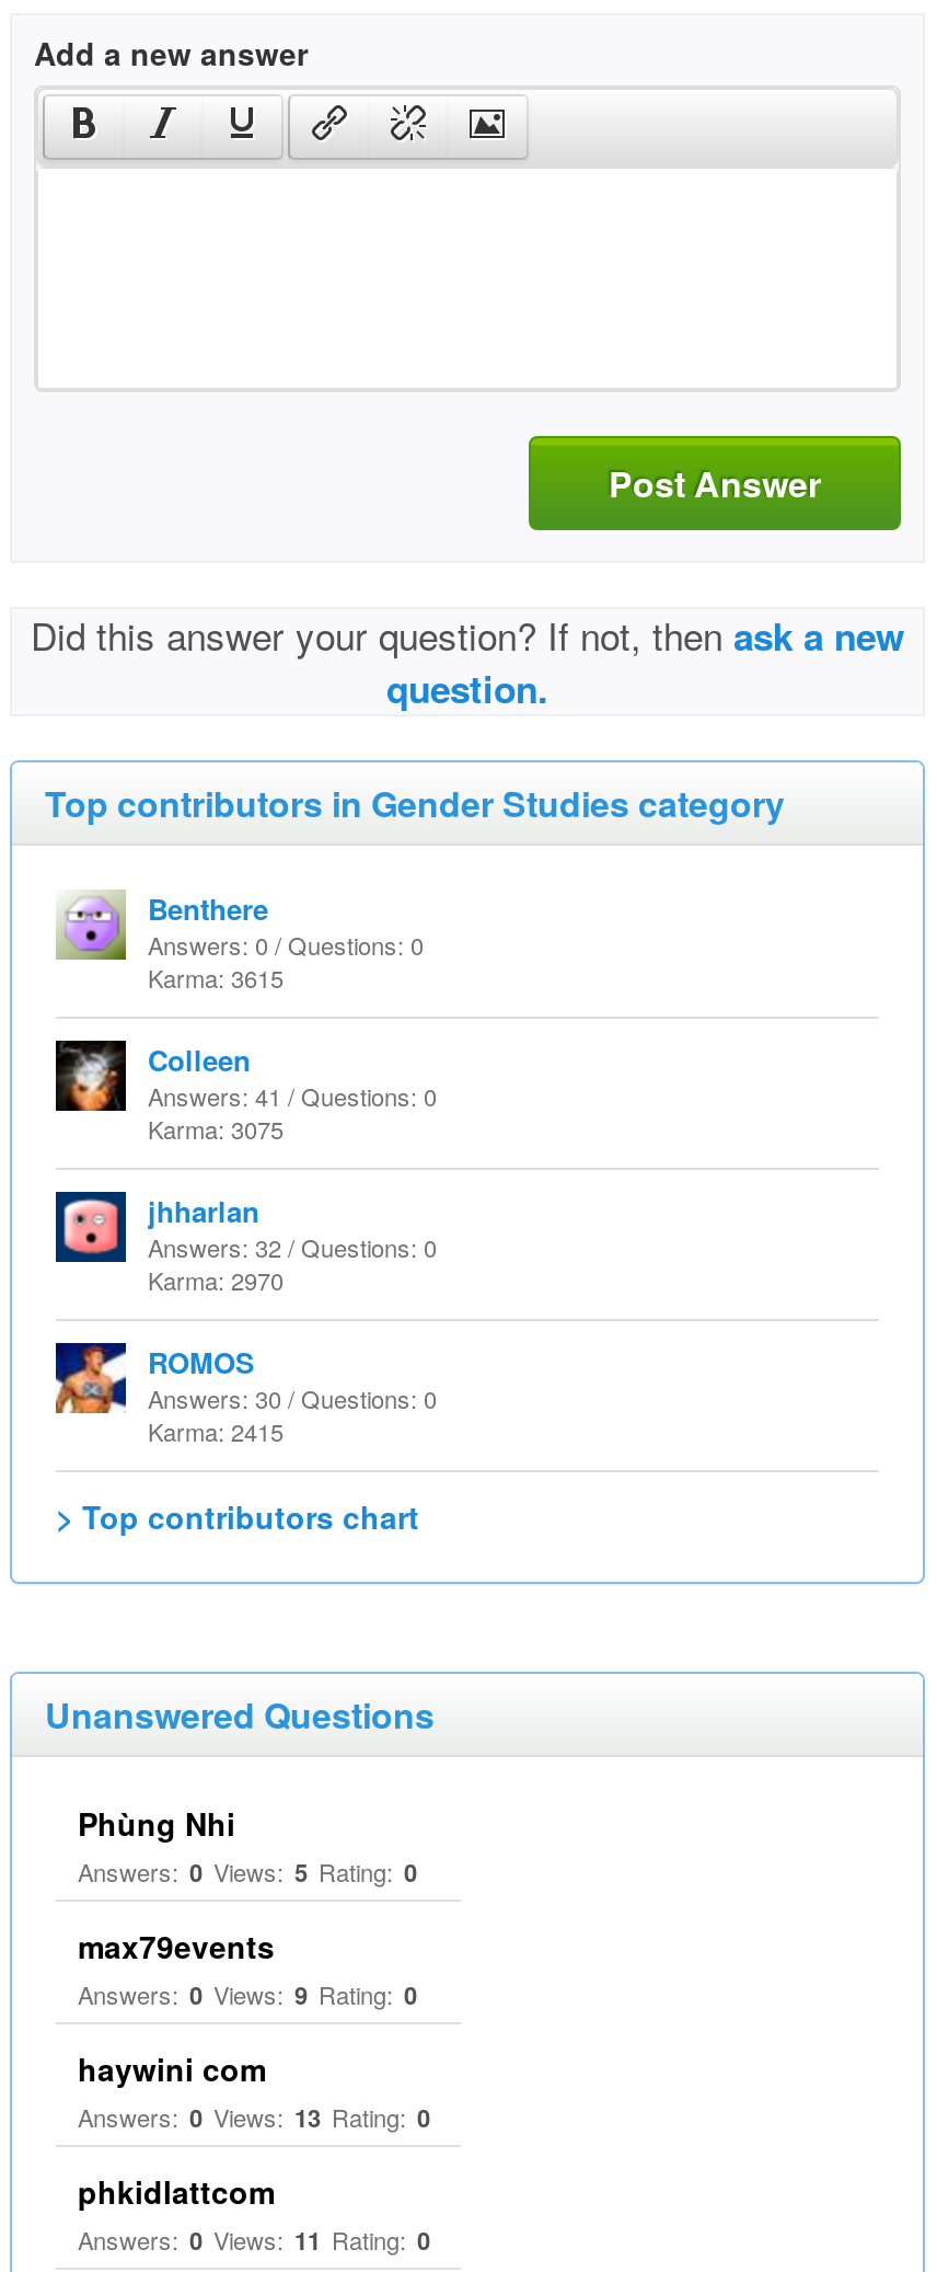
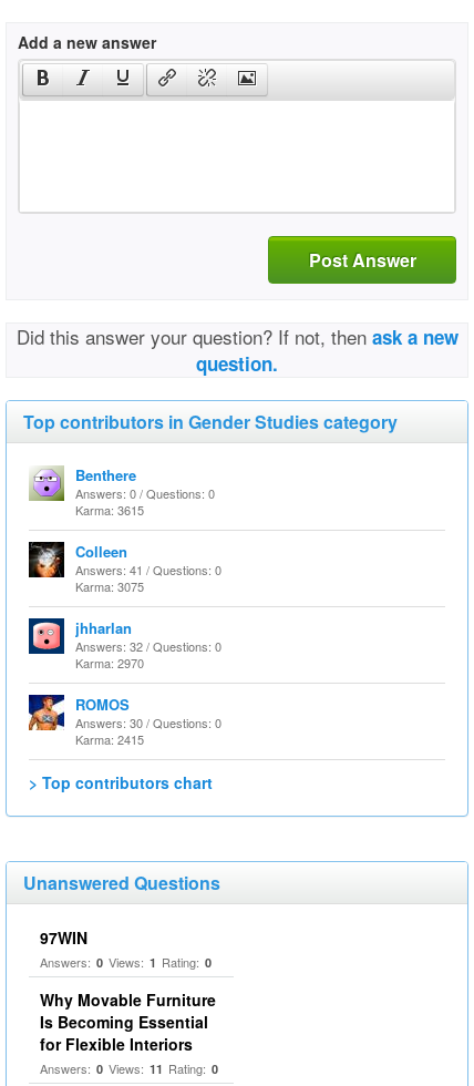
[78,1801,430,2213] Phùng Nhi | Answers: 0 Views: 5 Rating: 0 | max79events | Answers: 0 Views: 9 Rating: 0 | haywini com | Answers: 0 Views: 13 Rating: 0 | phkidlattcom -> [40,926,216,1055] 97WIN | Answers: 0 Views: 1 Rating: 0 | Why Movable Furniture | Is Becoming Essential | for Flexible Interiors

